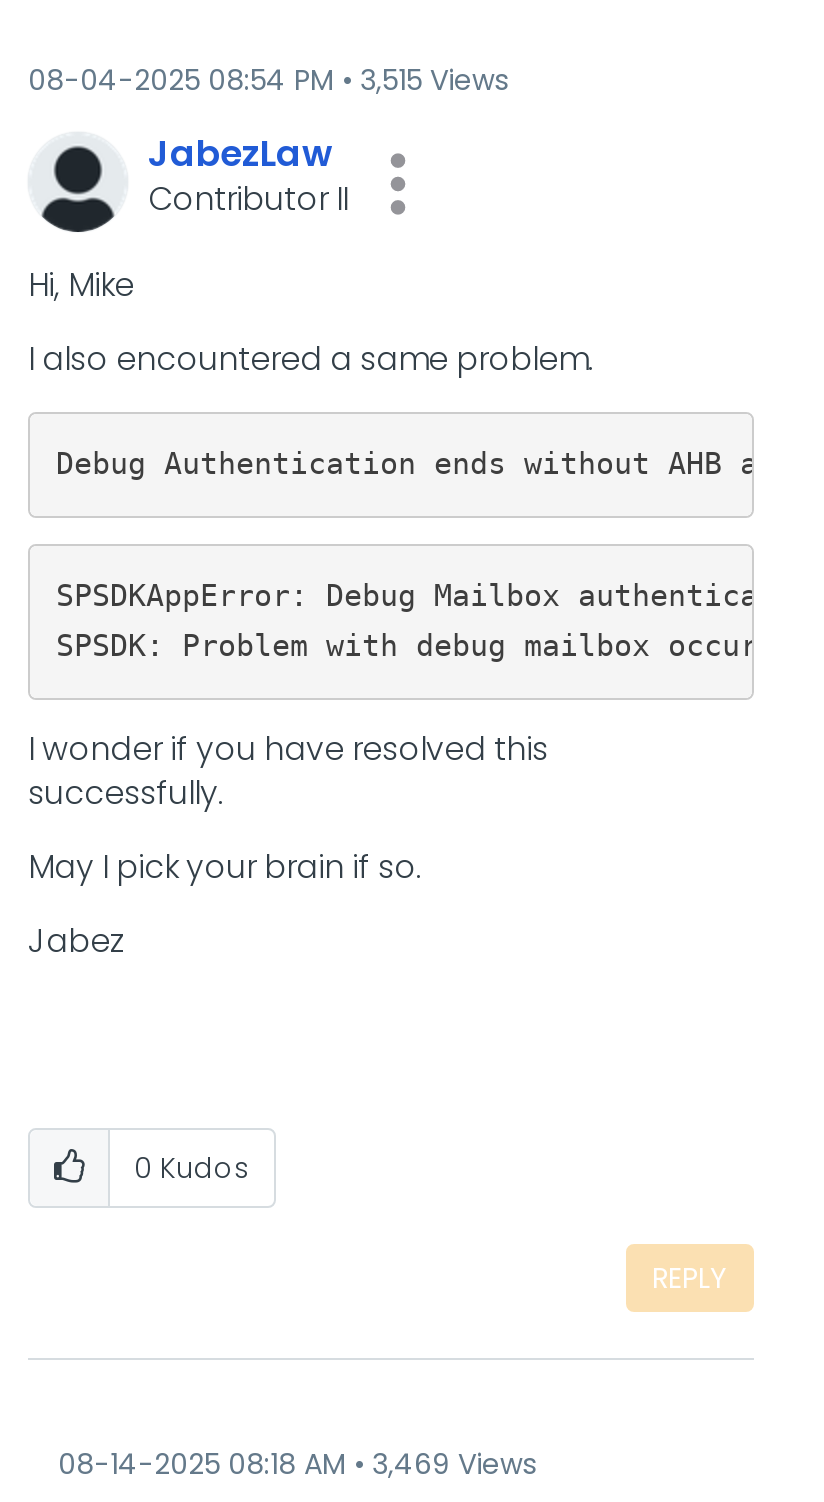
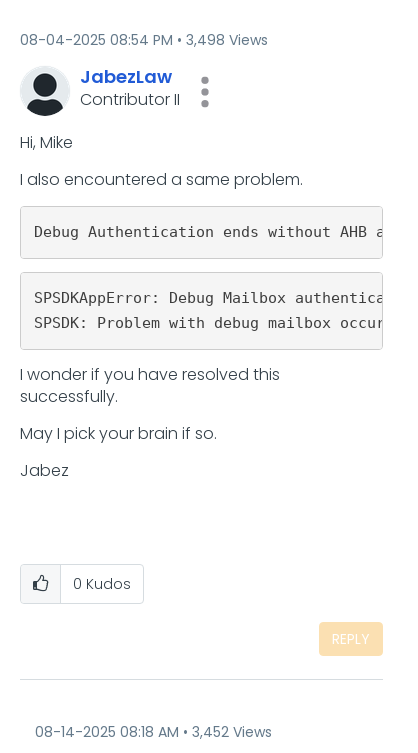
[28,60,508,100] 08-04-2025 08:54 PM 3,515 Views -> [20,30,268,50] 08-04-2025 08:54 PM 3,498 Views
[58,1444,536,1484] 08-14-2025 08:18 AM 3,469 Views -> [35,722,272,742] 08-14-2025 08:18 AM 3,452 Views

